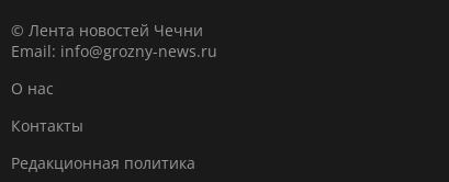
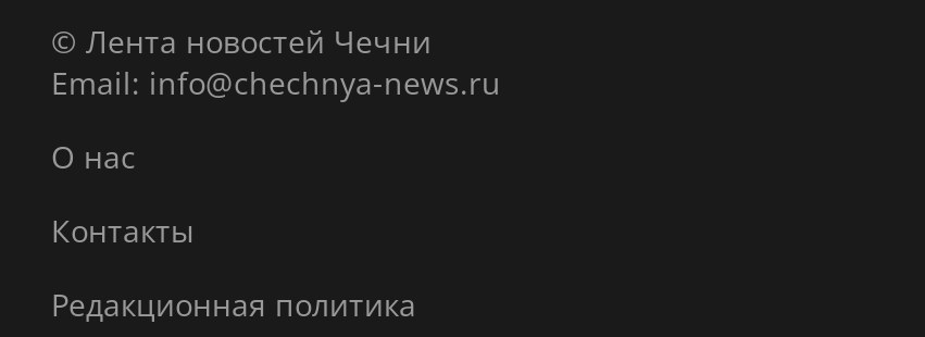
[11,41,217,61] Email: info@grozny-news.ru -> [51,62,501,103] Email: info@chechnya-news.ru

